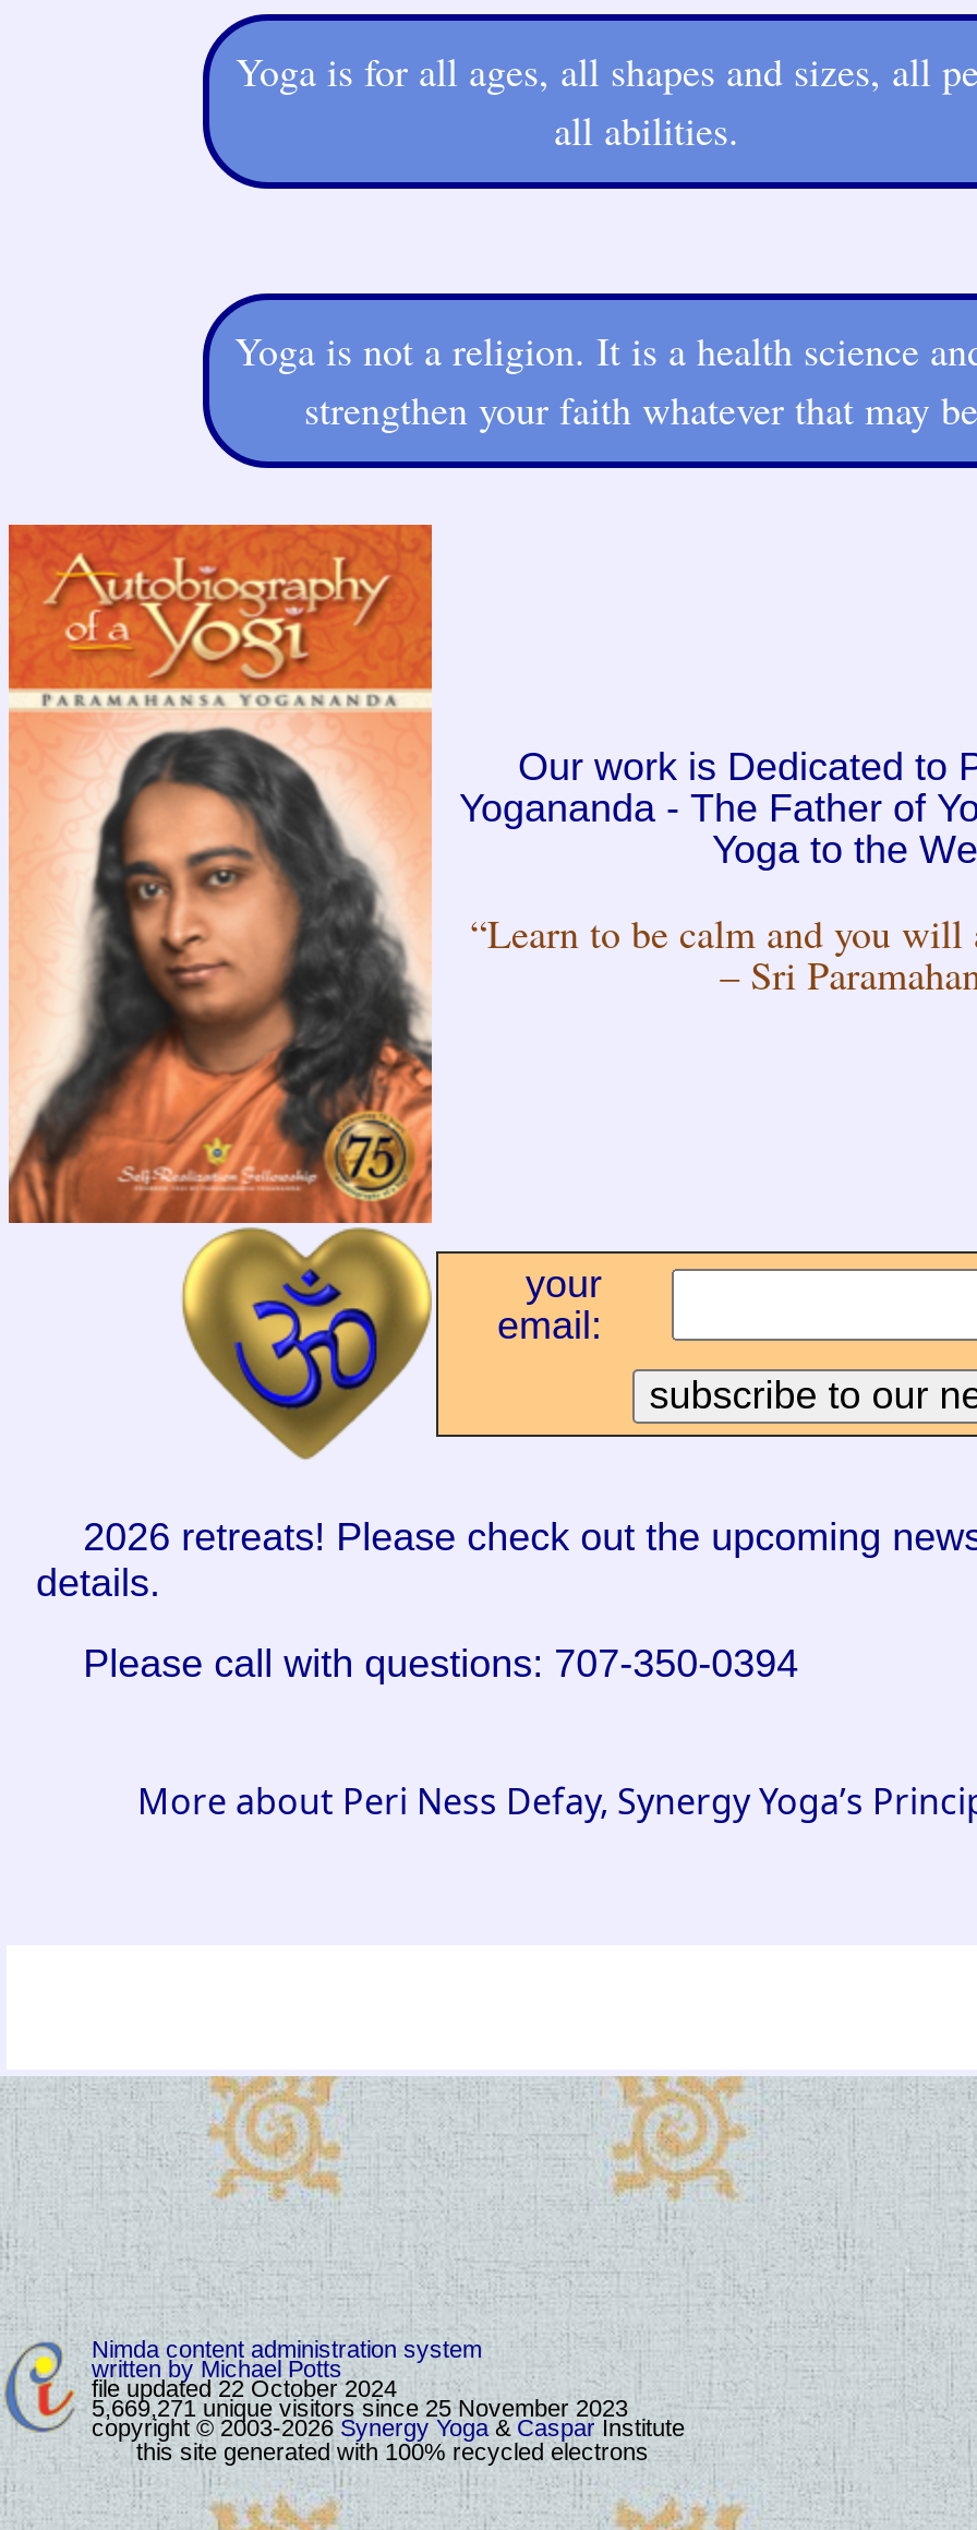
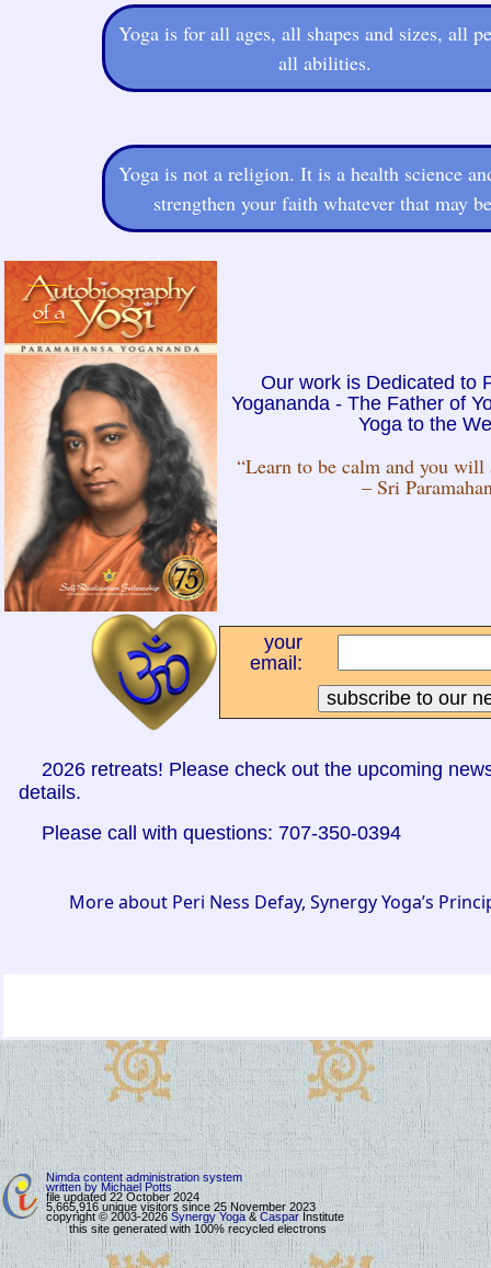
[92,2395,628,2421] 5,669,271 unique visitors since 25 November 2023 -> [46,1200,316,1213] 5,665,916 unique visitors since 25 November 2023

